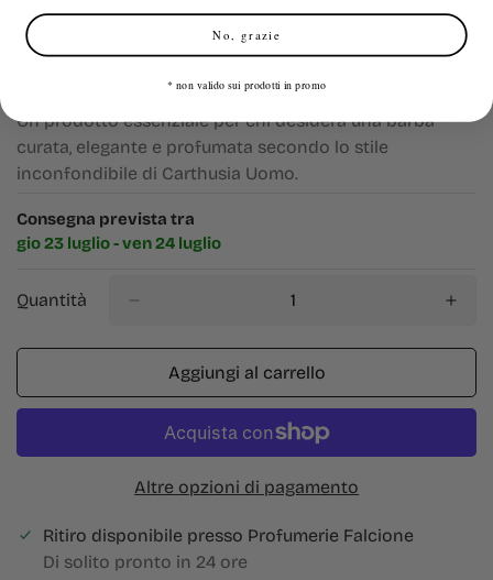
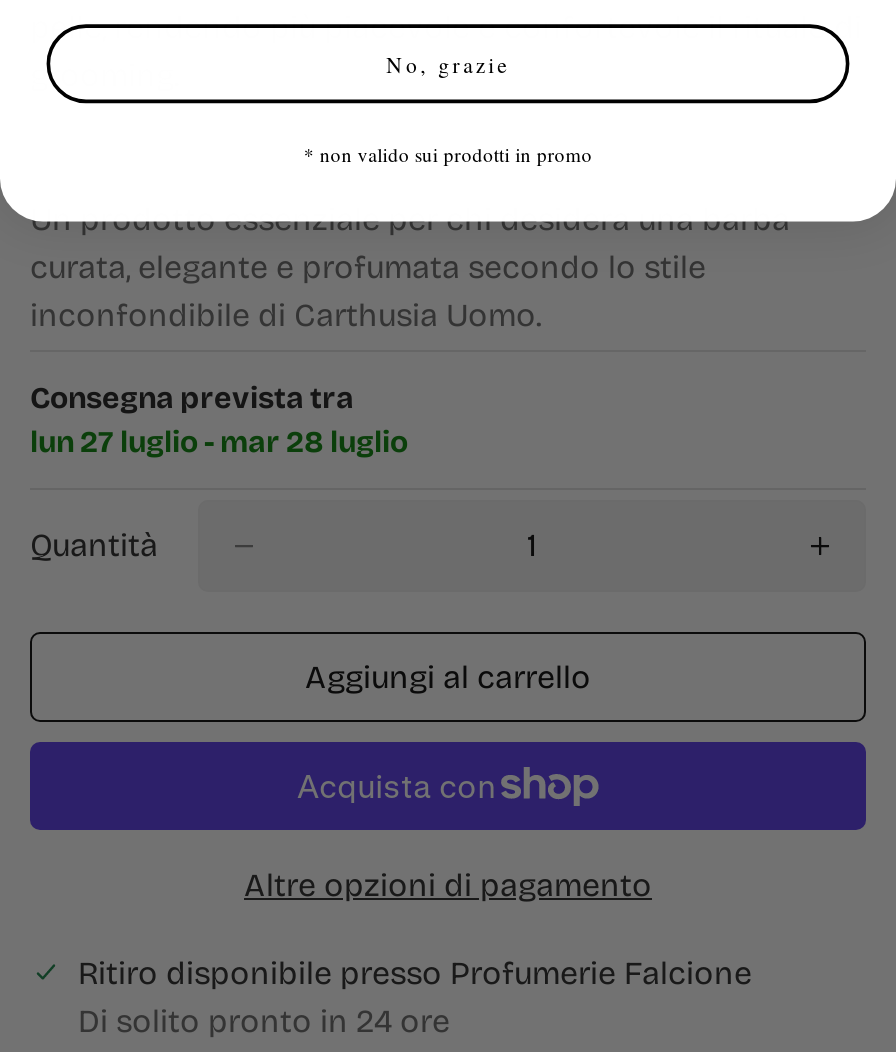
[17,233,221,253] gio 23 luglio - ven 24 luglio -> [30,424,408,460] lun 27 luglio - mar 28 luglio

